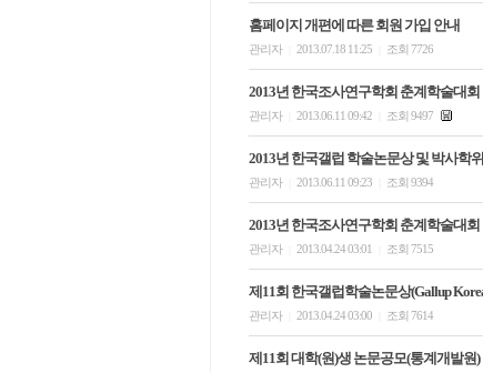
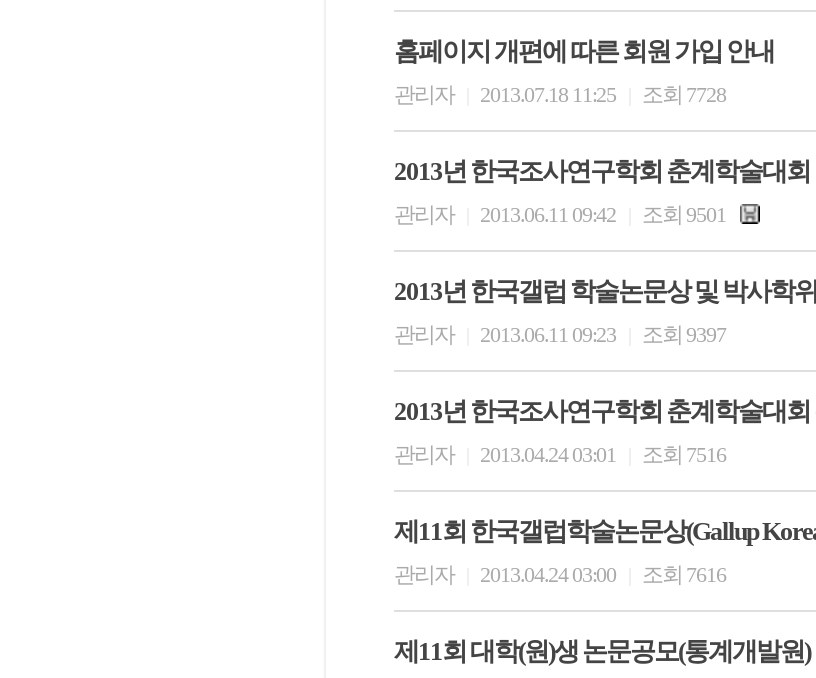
[249,42,433,56] 관리자 2013.07.18 11:25 조회 7726 -> [394,82,726,106] 관리자 2013.07.18 11:25 조회 7728
[249,109,435,122] 관리자 2013.06.11 09:42 조회 9497 -> [394,202,730,226] 관리자 2013.06.11 09:42 조회 9501
[249,175,433,189] 관리자 2013.06.11 09:23 조회 9394 -> [394,322,726,346] 관리자 2013.06.11 09:23 조회 9397
[249,242,433,255] 관리자 2013.04.24 03:01 조회 7515 -> [394,442,726,466] 관리자 2013.04.24 03:01 조회 7516
[249,309,433,322] 관리자 2013.04.24 03:00 조회 7614 -> [394,562,726,586] 관리자 2013.04.24 03:00 조회 7616

